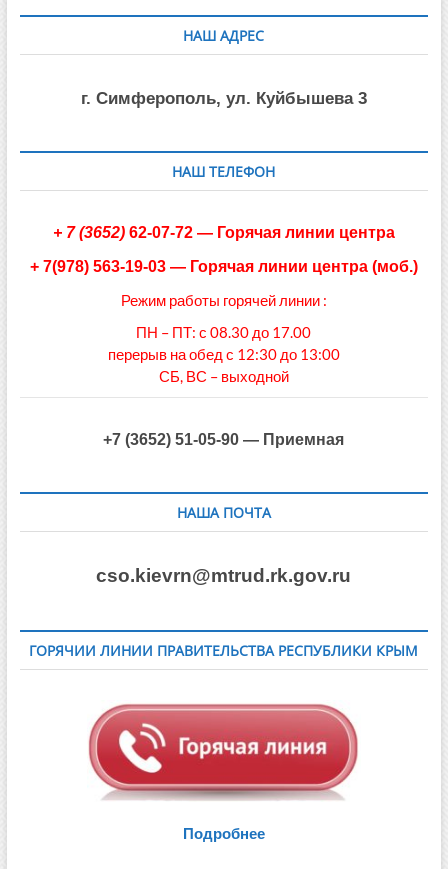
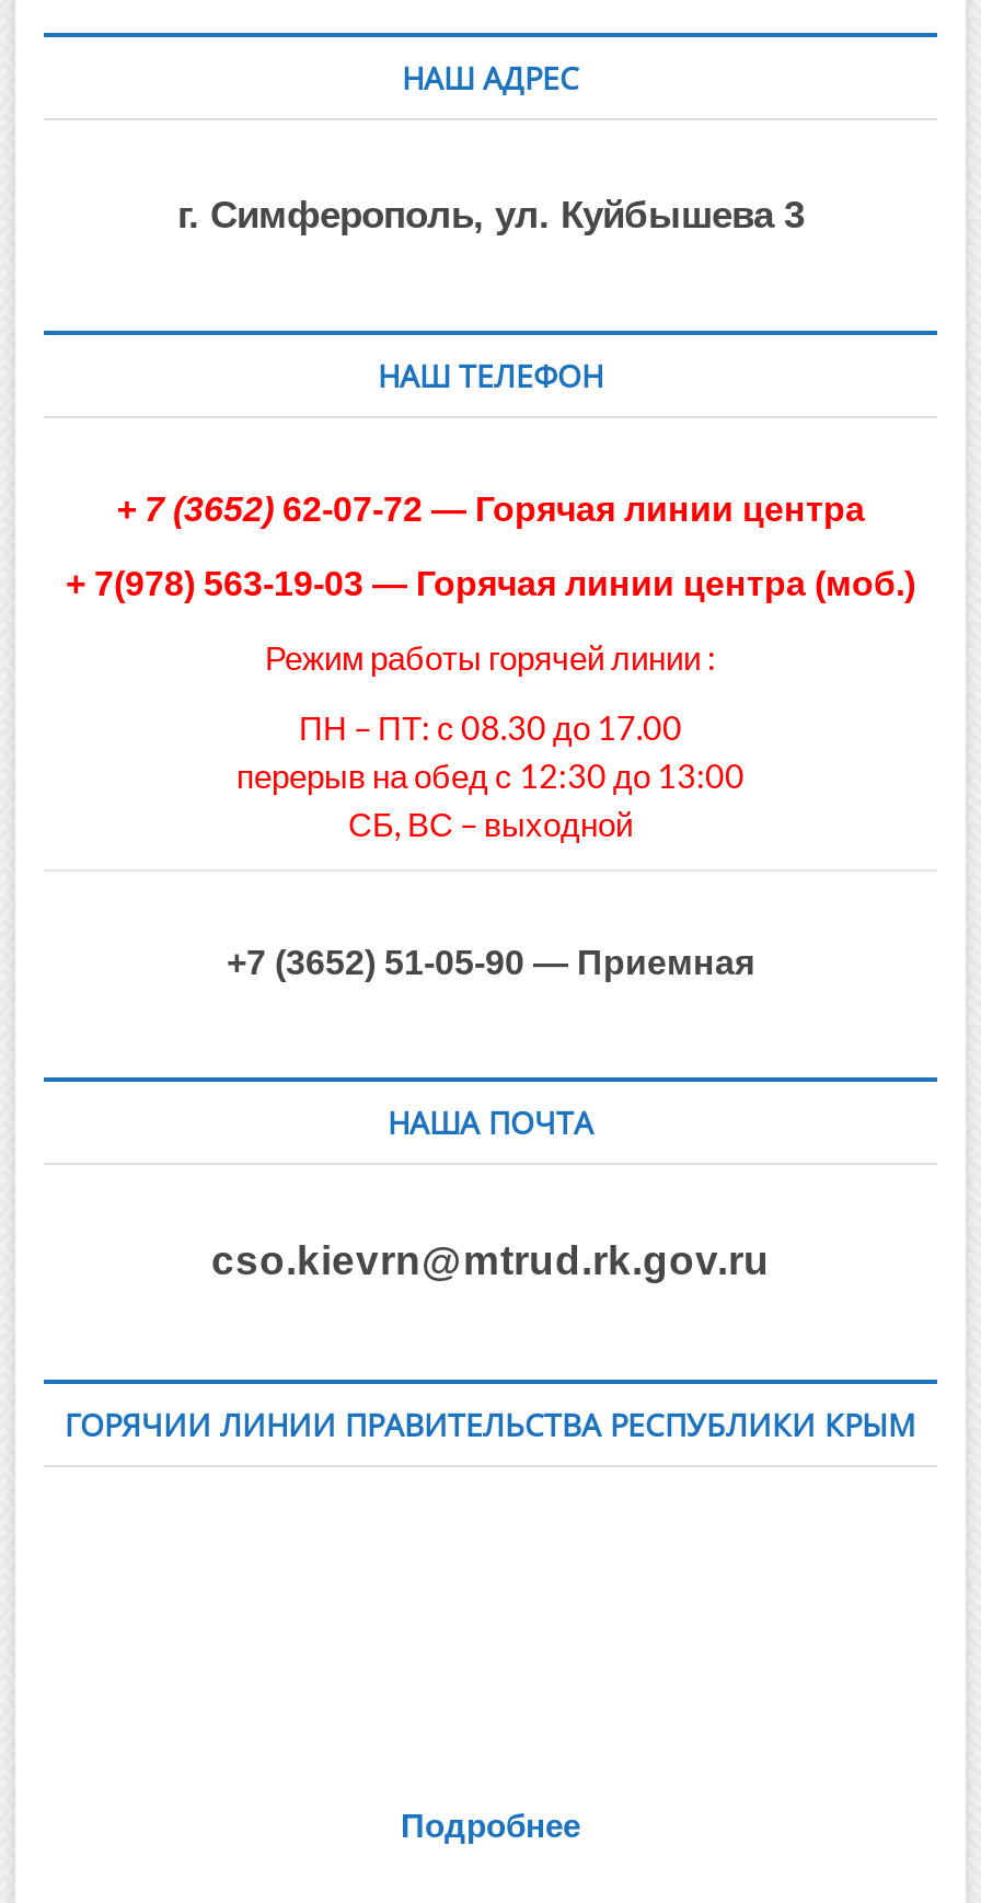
[88,703,359,801] [image] -> none

